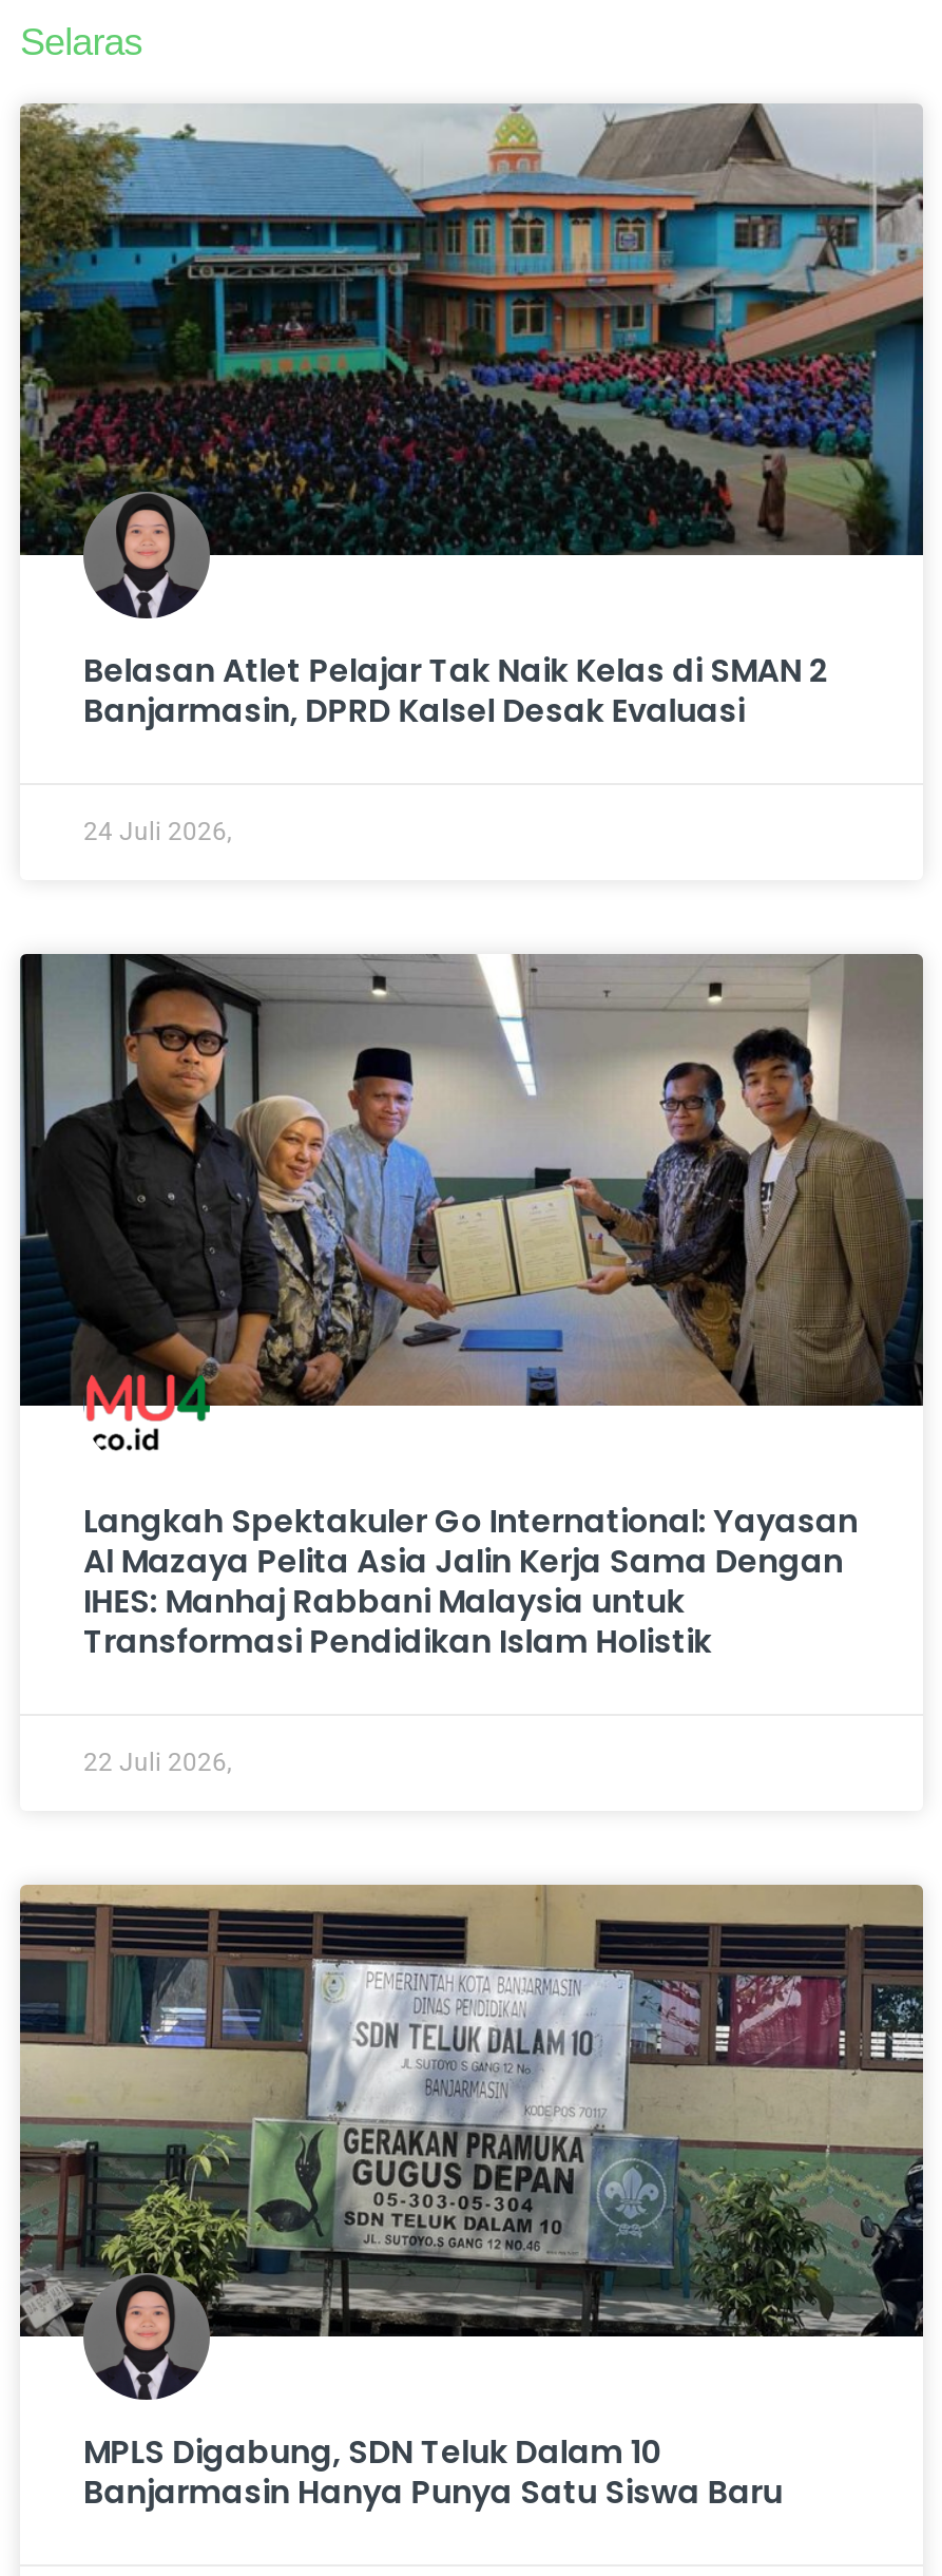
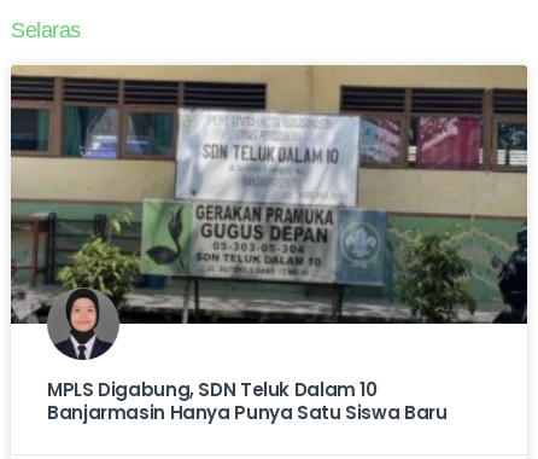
[18,102,923,558] [image] -> none
[83,647,828,845] Belasan Atlet Pelajar Tak Naik Kelas di SMAN 2 | Banjarmasin, DPRD Kalsel Desak Evaluasi | 24 Juli 2026, -> none
[18,951,925,1776] [image] | Langkah Spektakuler Go International: Yayasan | Al Mazaya Pelita Asia Jalin Kerja Sama Dengan | IHES: Manhaj Rabbani Malaysia untuk | Transformasi Pendidikan Islam Holistik | 22 Juli 2026, -> none

